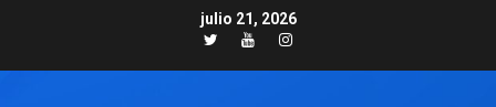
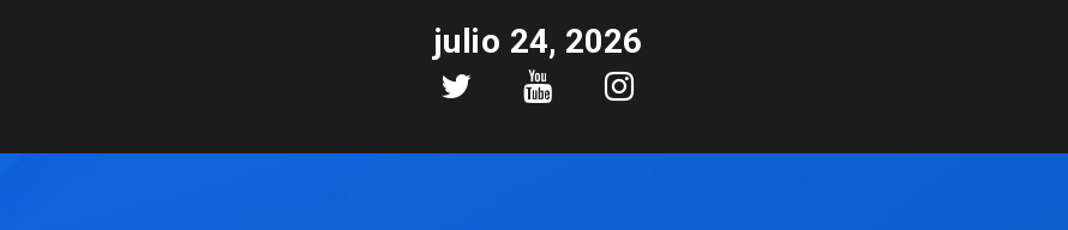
[200,10,296,28] julio 21, 2026 -> [433,22,642,60] julio 24, 2026

